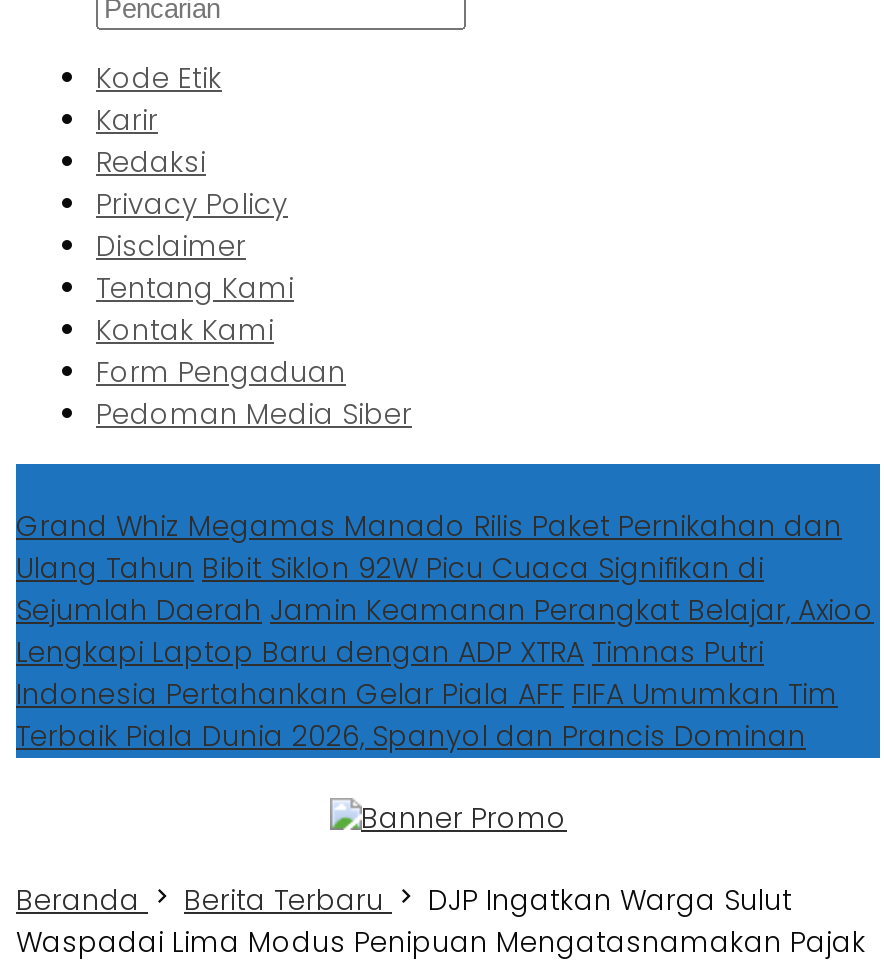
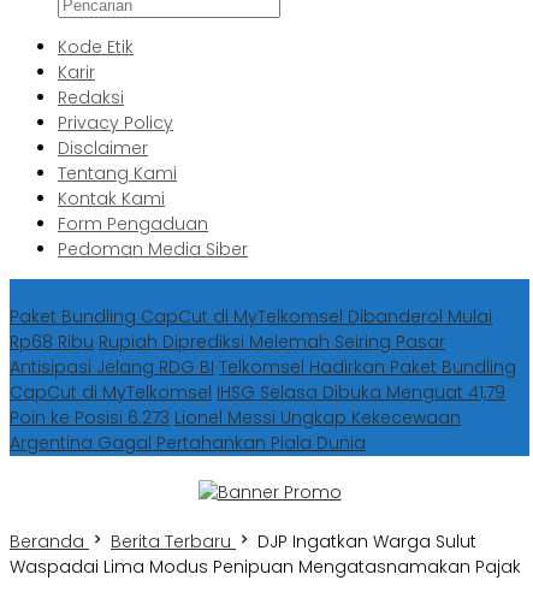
[16,506,874,756] Grand Whiz Megamas Manado Rilis Paket Pernikahan dan | Ulang Tahun Bibit Siklon 92W Picu Cuaca Signifikan di | Sejumlah Daerah Jamin Keamanan Perangkat Belajar, Axioo | Lengkapi Laptop Baru dengan ADP XTRA Timnas Putri | Indonesia Pertahankan Gelar Piala AFF FIFA Umumkan Tim | Terbaik Piala Dunia 2026, Spanyol dan Prancis Dominan -> [10,304,516,455] Paket Bundling CapCut di MyTelkomsel Dibanderol Mulai | Rp68 Ribu Rupiah Diprediksi Melemah Seiring Pasar | Antisipasi Jelang RDG BI Telkomsel Hadirkan Paket Bundling | CapCut di MyTelkomsel IHSG Selasa Dibuka Menguat 41,79 | Poin ke Posisi 6.273 Lionel Messi Ungkap Kekecewaan | Argentina Gagal Pertahankan Piala Dunia

